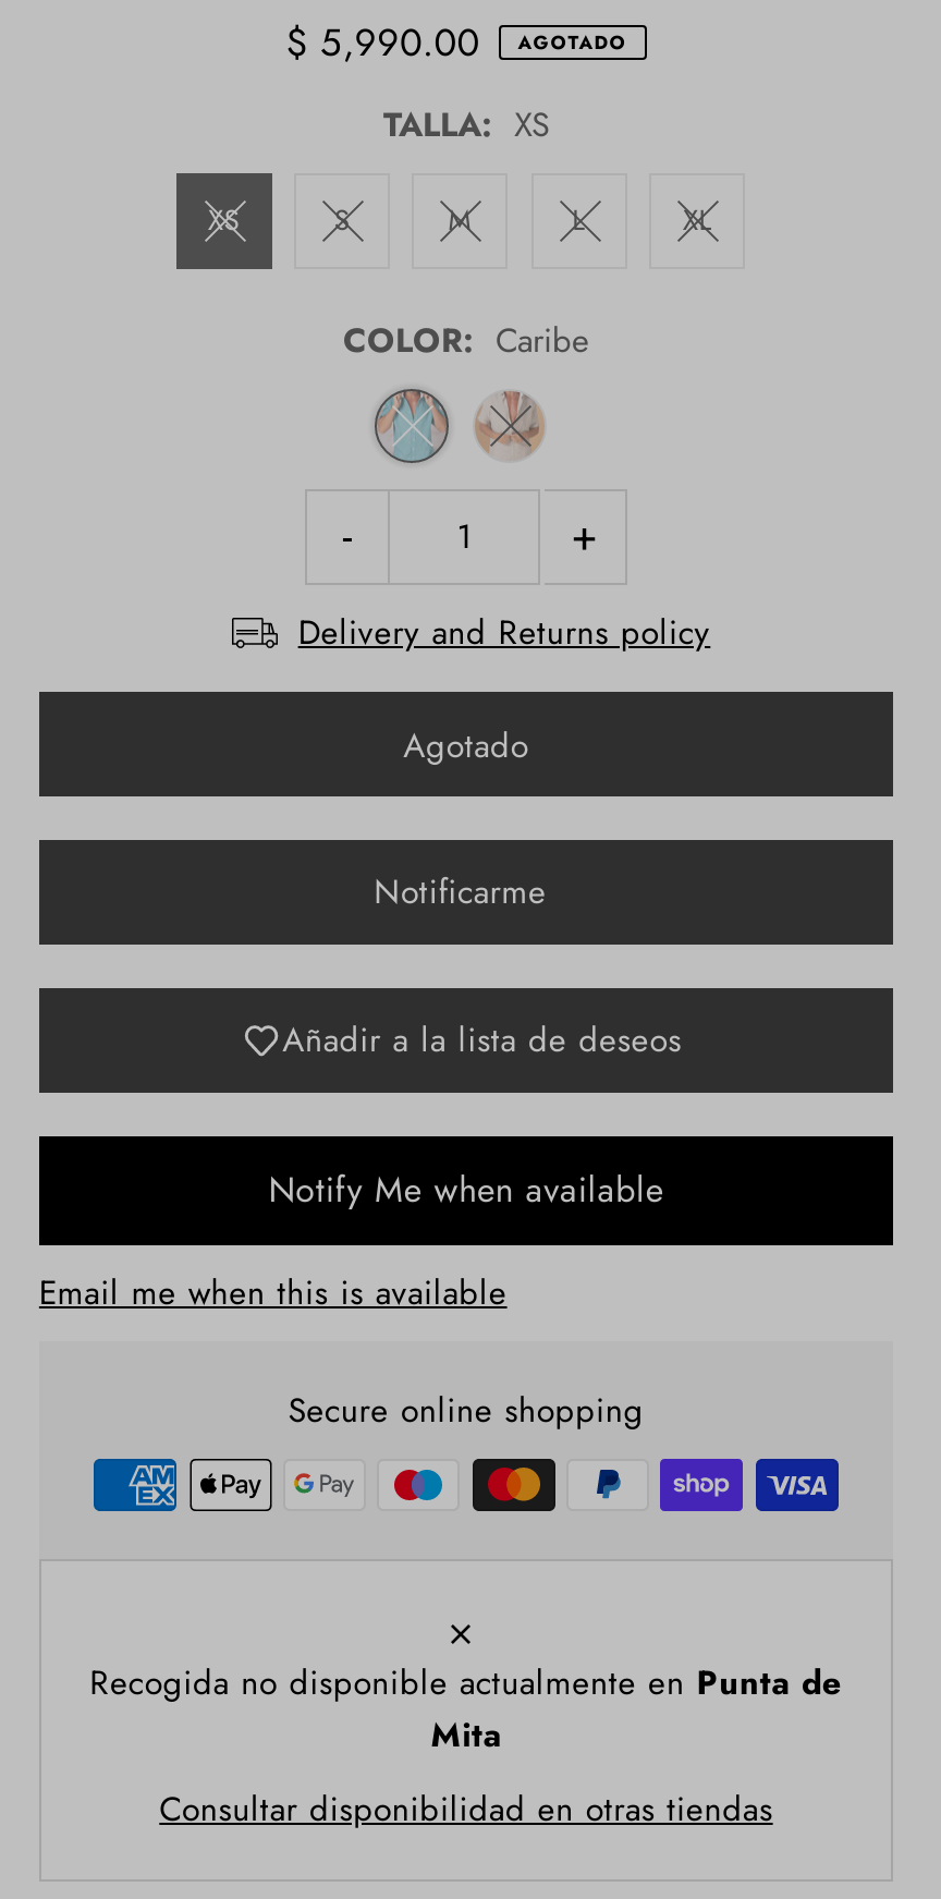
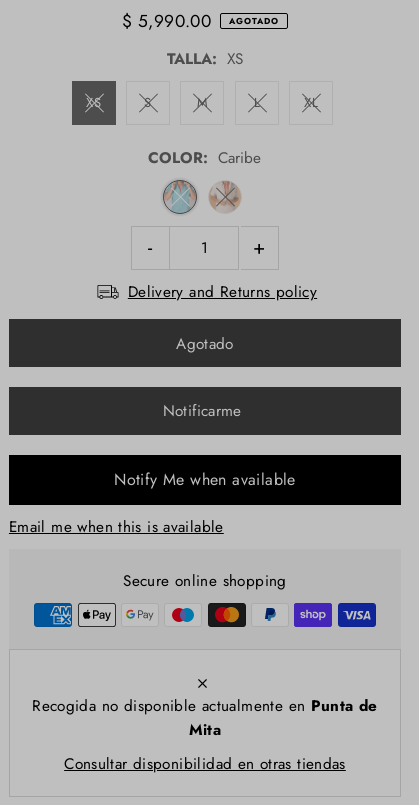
[282,1016,682,1064] Añadir a la lista de deseos -> none

